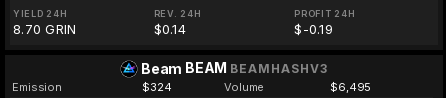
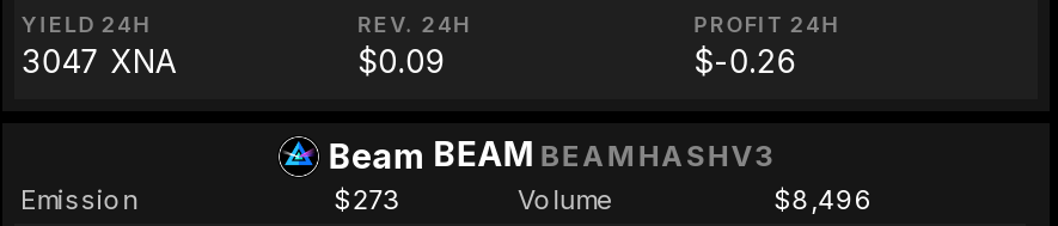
[13,21,76,37] 8.70 GRIN -> [22,42,177,80] 3047 XNA
[154,21,186,37] $0.14 -> [358,42,445,80] $0.09
[294,21,333,37] $-0.19 -> [694,42,796,80] $-0.26
[142,80,172,94] $324 -> [334,183,399,216] $273
[330,80,371,94] $6,495 -> [773,183,873,216] $8,496

